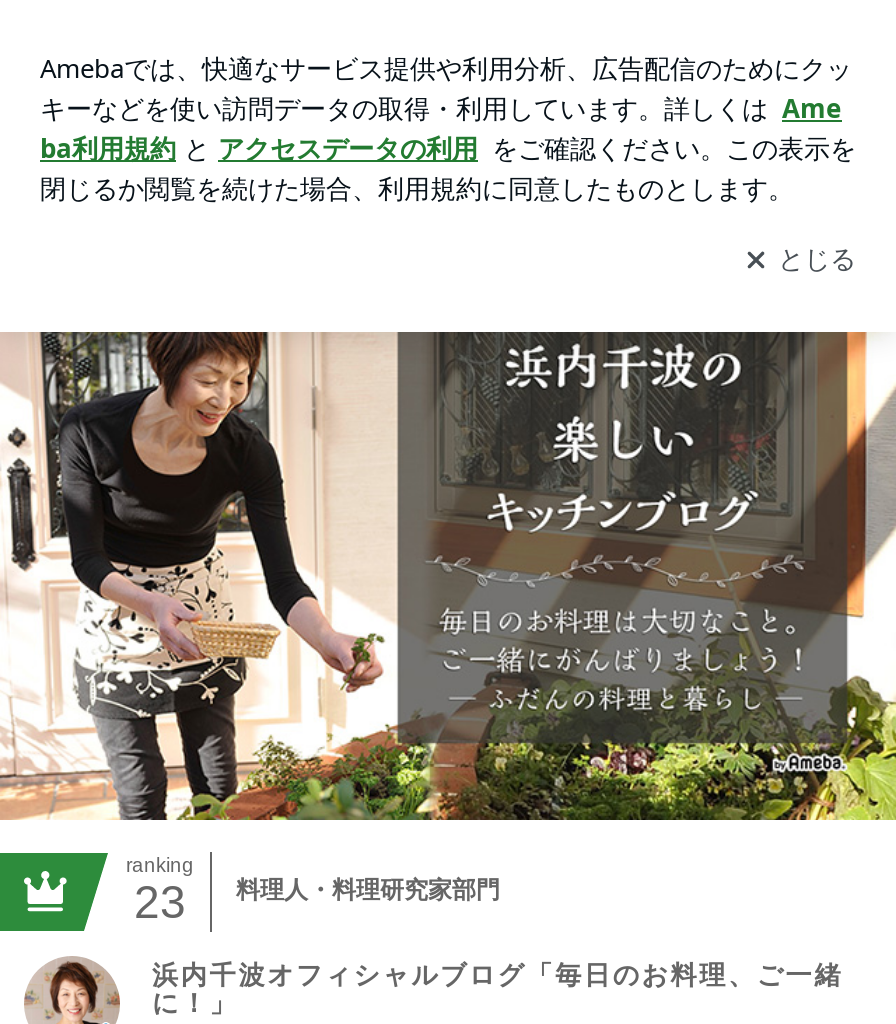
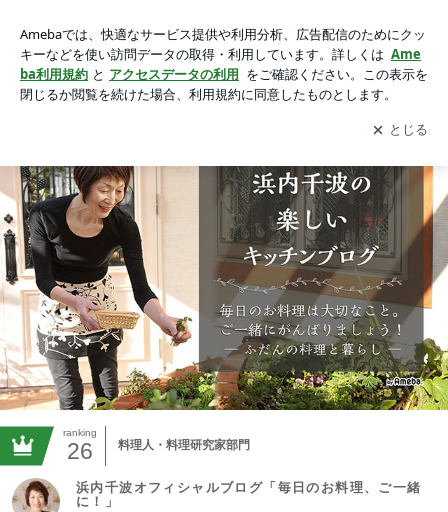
[134,877,500,929] 23 料理人・料理研究家部門 -> [67,438,250,464] 26 料理人・料理研究家部門

